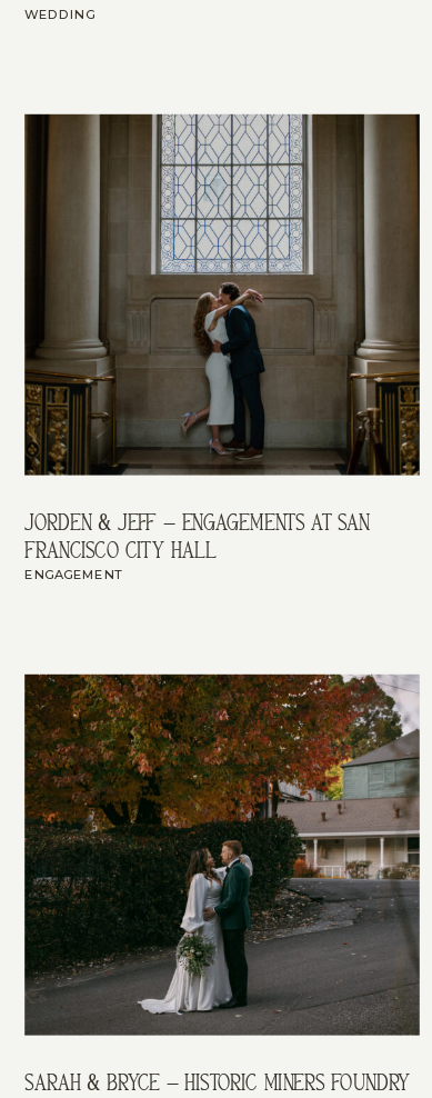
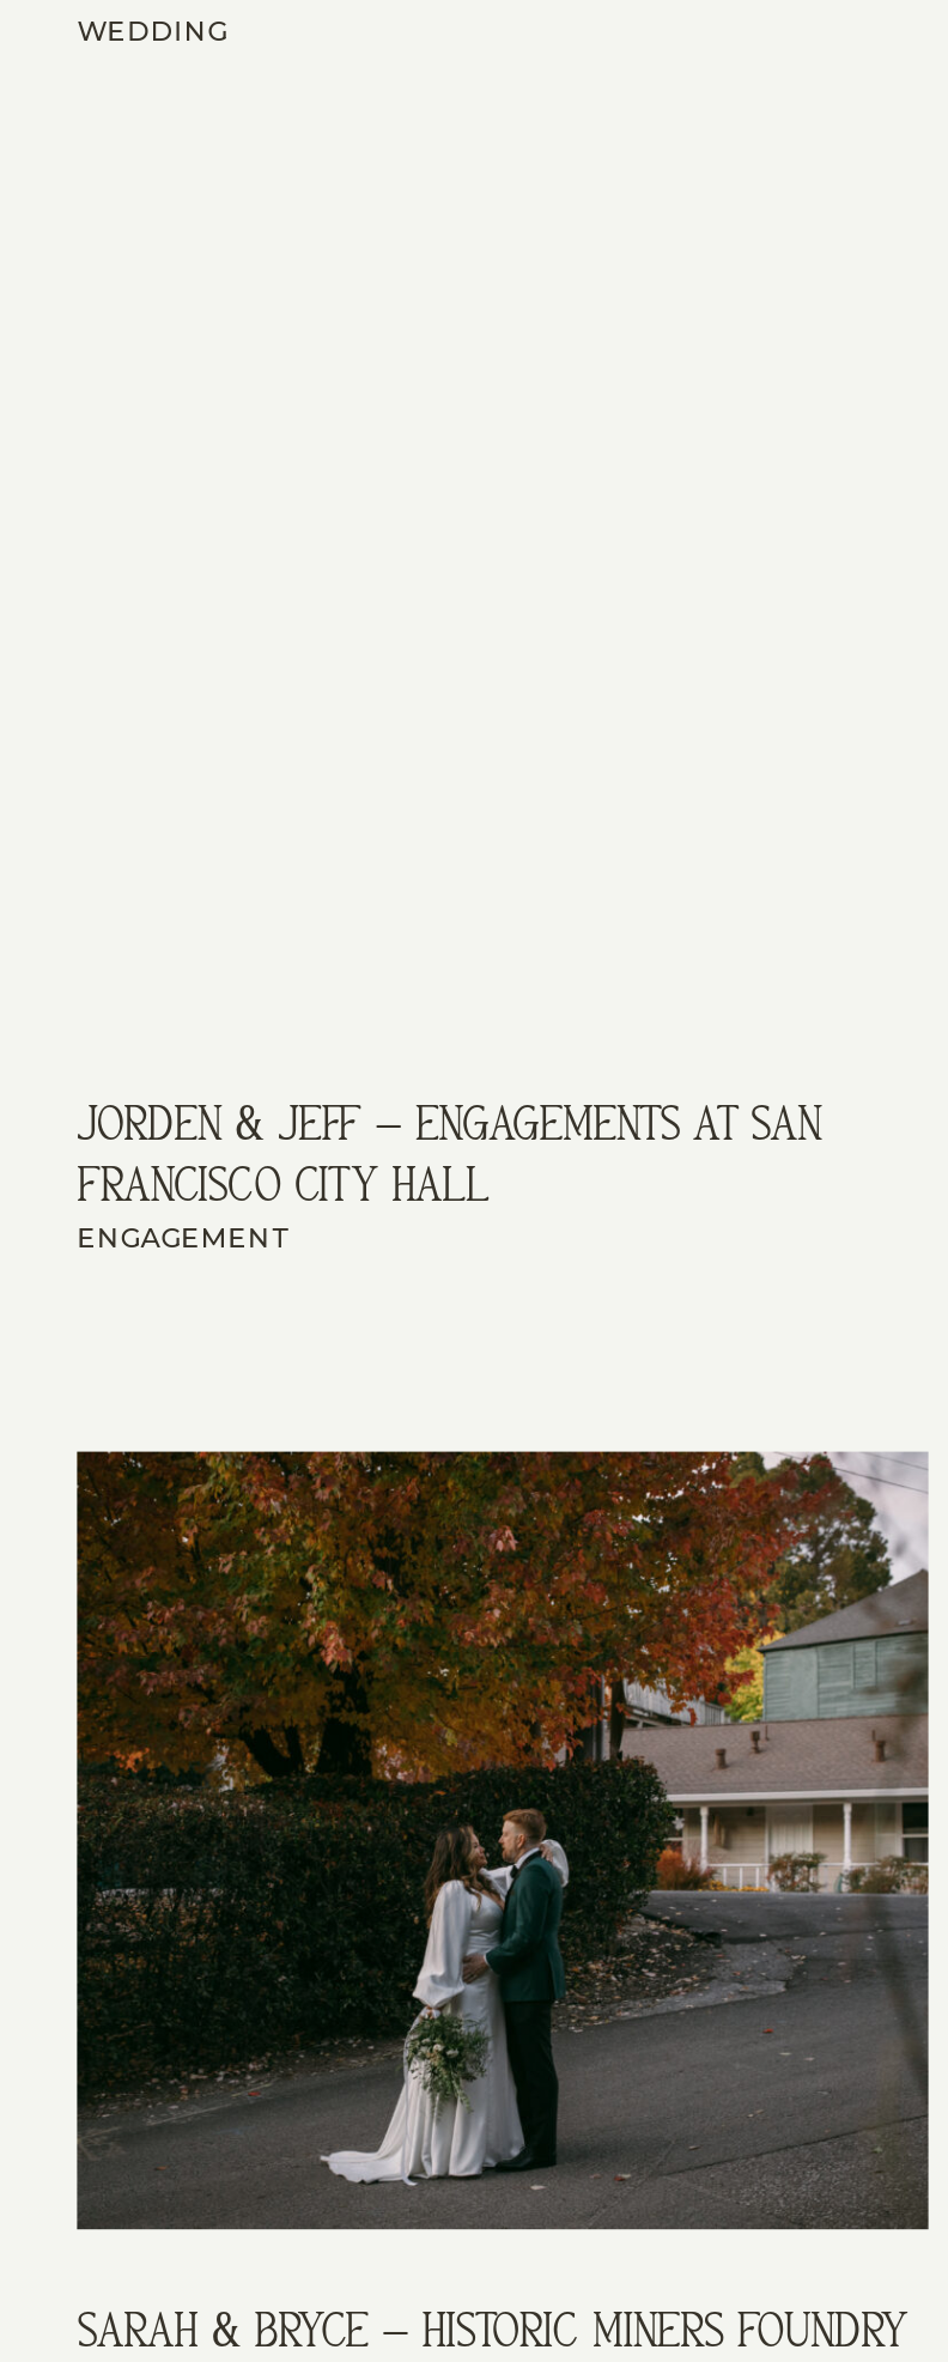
[23,113,421,477] [image] -> none

